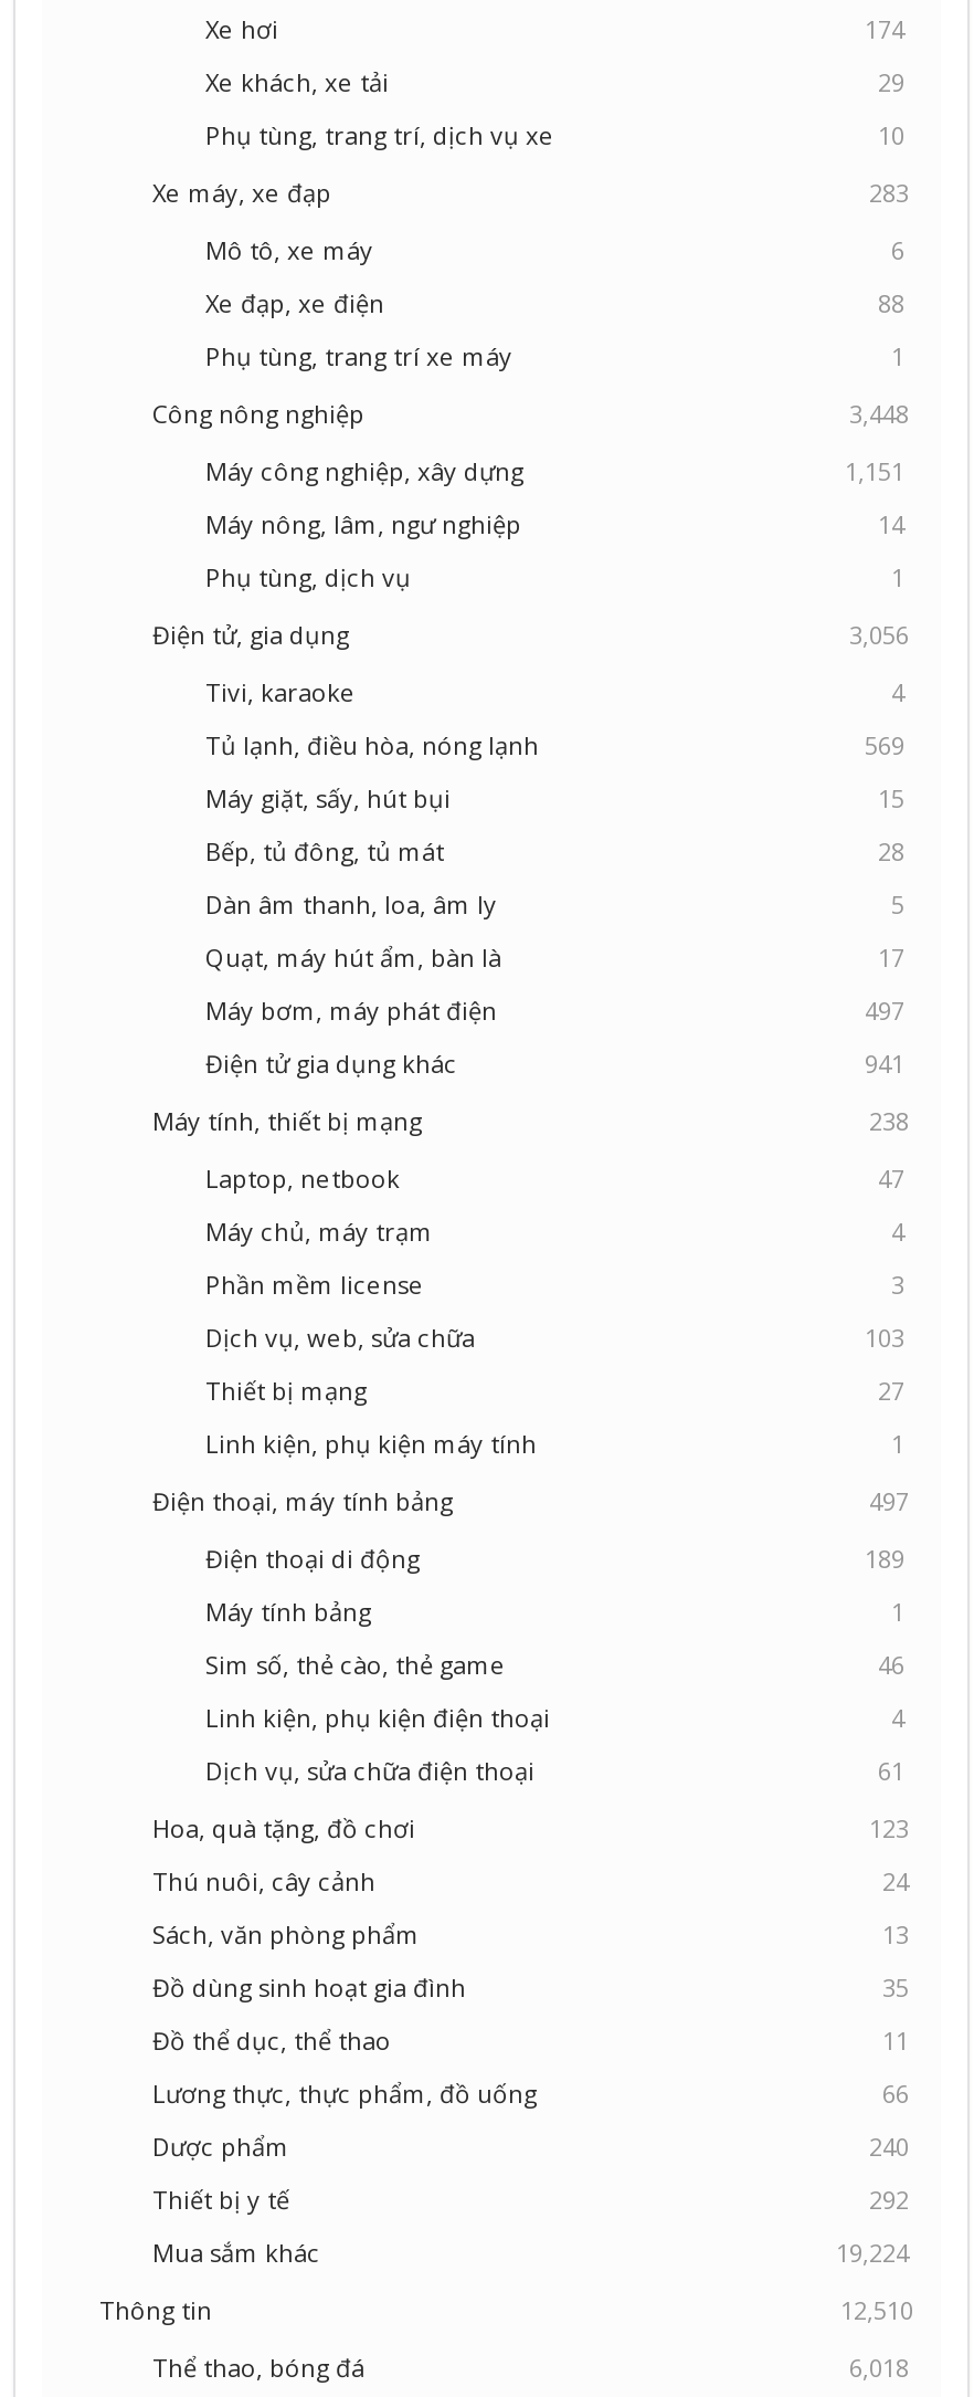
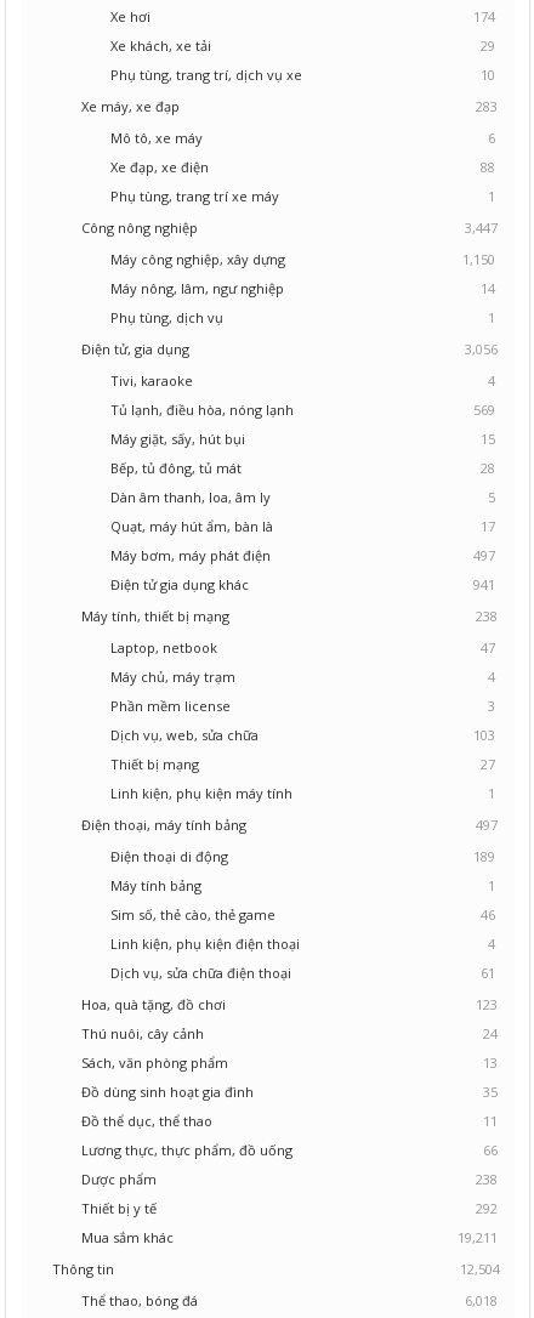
[849,397,909,430] 3,448 -> [464,218,497,237] 3,447
[845,454,904,487] 1,151 -> [462,250,495,268] 1,150
[869,2130,909,2163] 240 -> [475,1170,497,1188] 238
[836,2236,909,2269] 19,224 -> [457,1228,497,1246] 19,211
[840,2293,913,2326] 12,510 -> [459,1260,499,1278] 12,504

